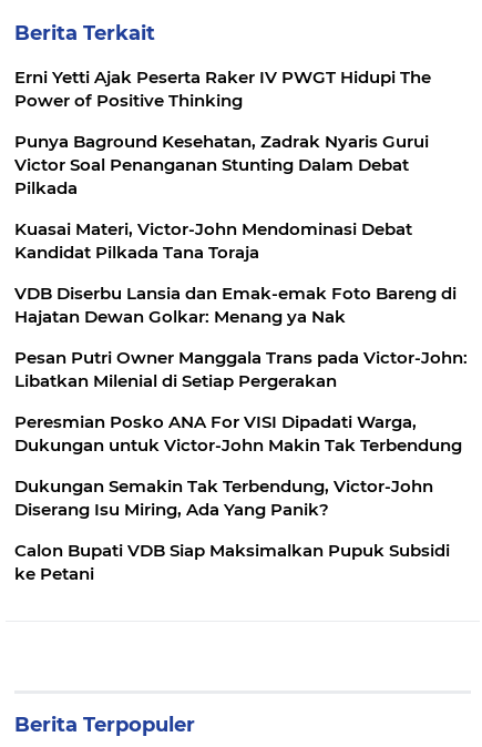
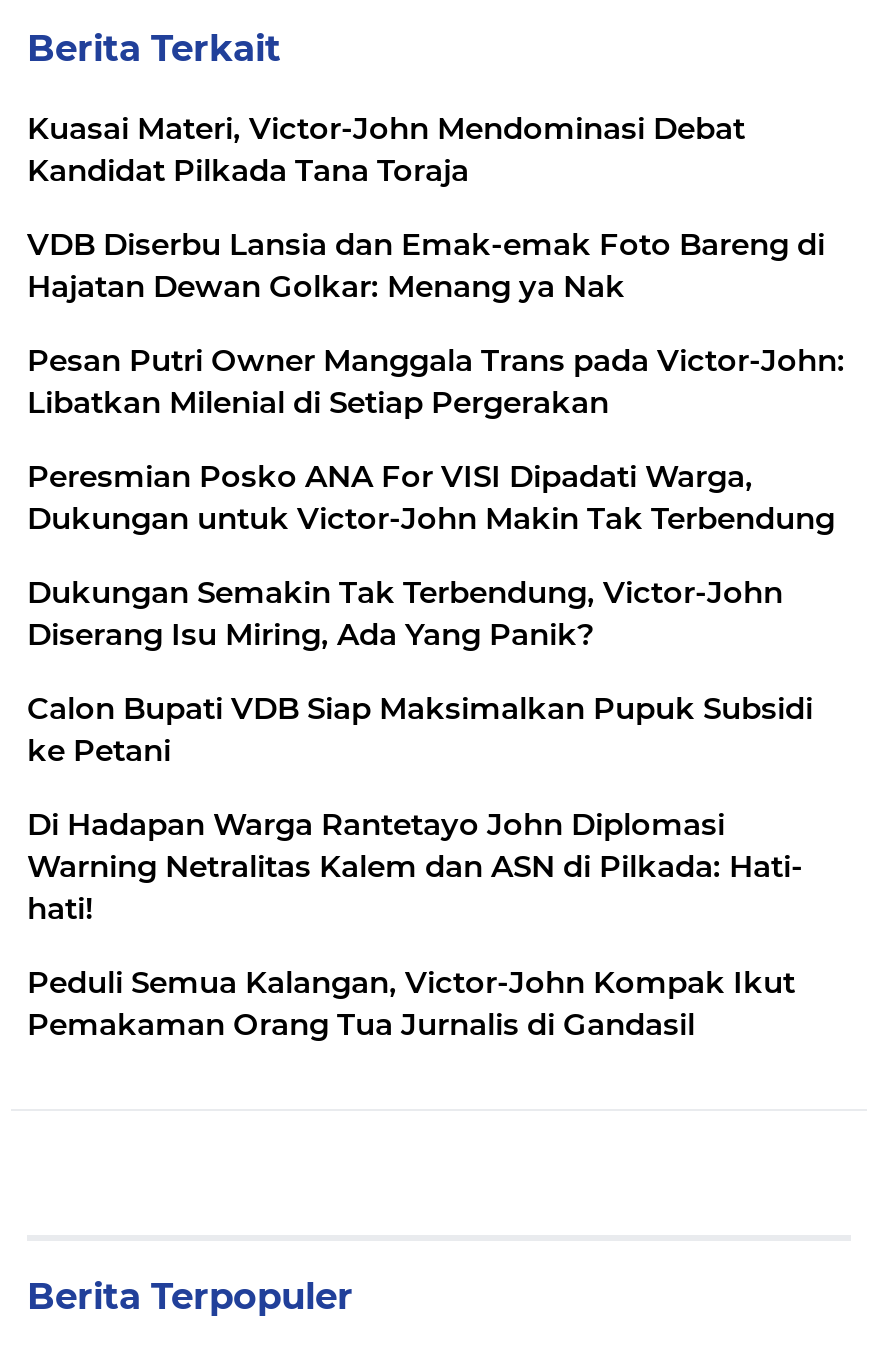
[14,66,431,198] Erni Yetti Ajak Peserta Raker IV PWGT Hidupi The | Power of Positive Thinking | Punya Baground Kesehatan, Zadrak Nyaris Gurui | Victor Soal Penanganan Stunting Dalam Debat | Pilkada -> none
moved [14,218,468,584] -> [27,109,845,769]: Kuasai Materi, Victor-John Mendominasi Debat | Kandidat Pilkada Tana Toraja | VDB Diserbu Lansia dan Emak-emak Foto Bareng di | ... | Calon Bupati VDB Siap Maksimalkan Pupuk Subsidi | ke Petani
none -> [27,805,803,1043] Di Hadapan Warga Rantetayo John Diplomasi | Warning Netralitas Kalem dan ASN di Pilkada: Hati- | hati! | Peduli Semua Kalangan, Victor-John Kompak Ikut | Pemakaman Orang Tua Jurnalis di Gandasil

